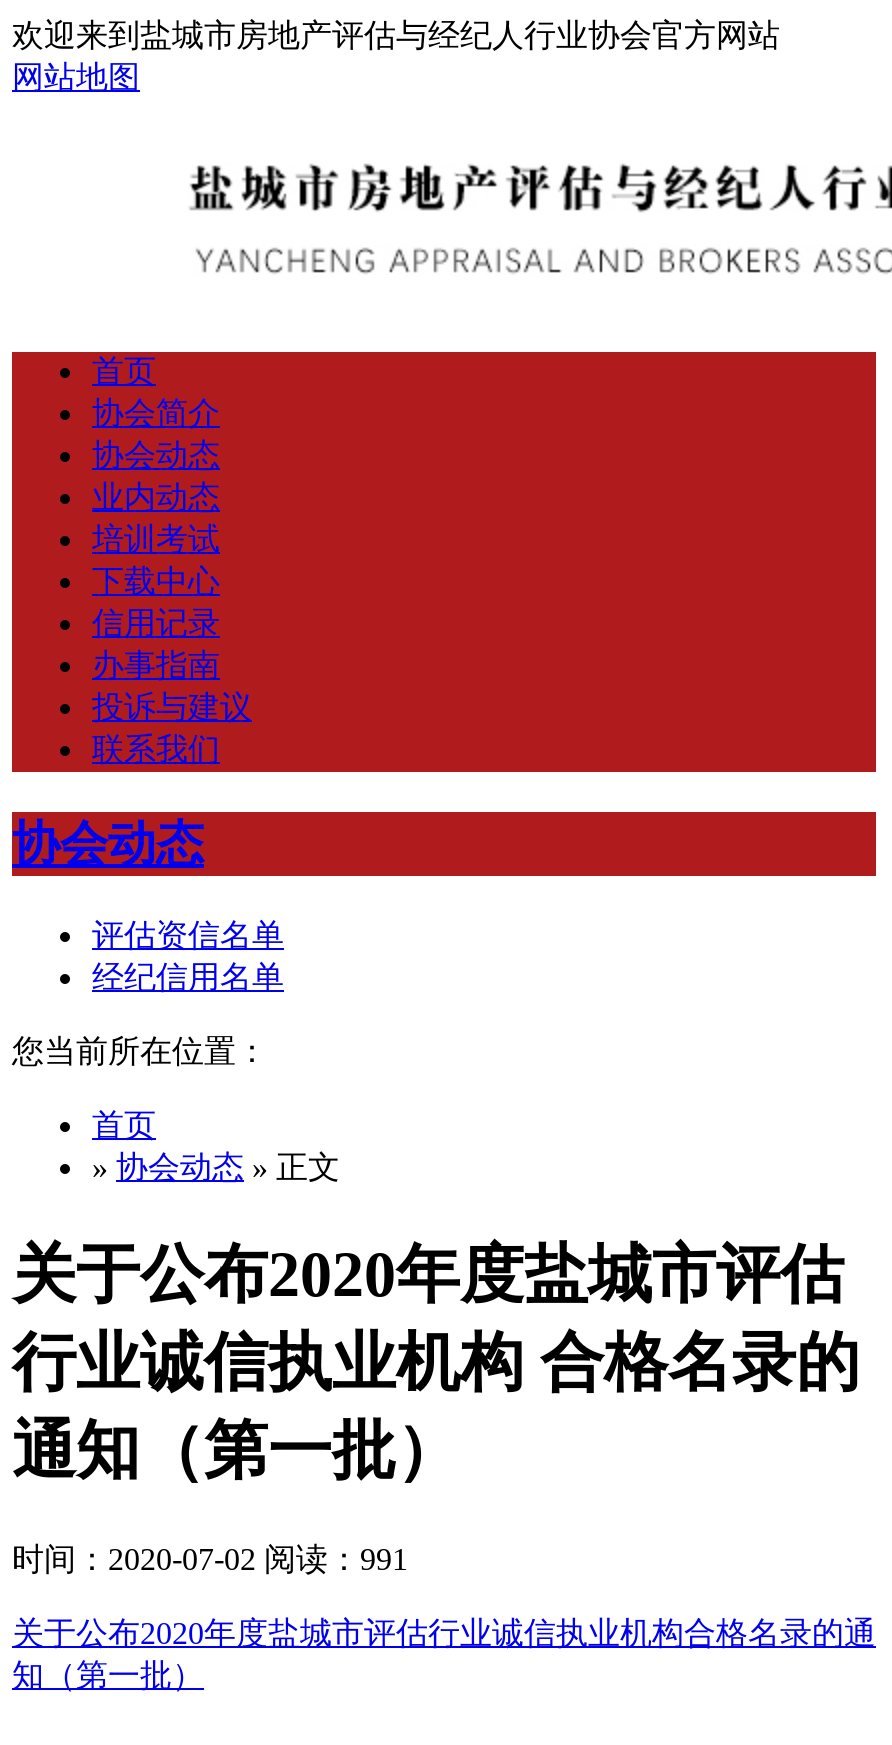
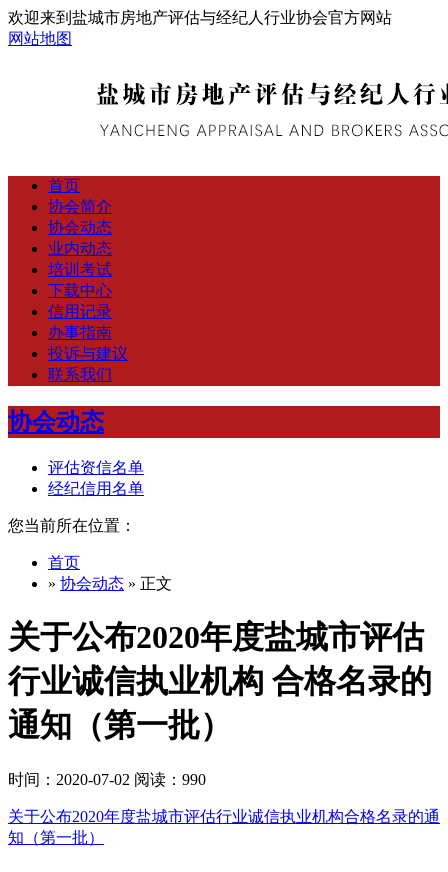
[12,1541,408,1575] 时间：2020-07-02 阅读：991 -> [8,771,206,788] 时间：2020-07-02 阅读：990

